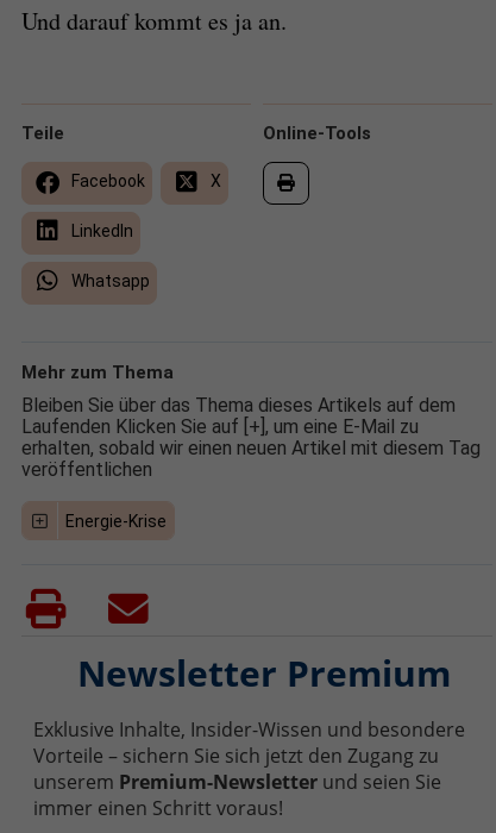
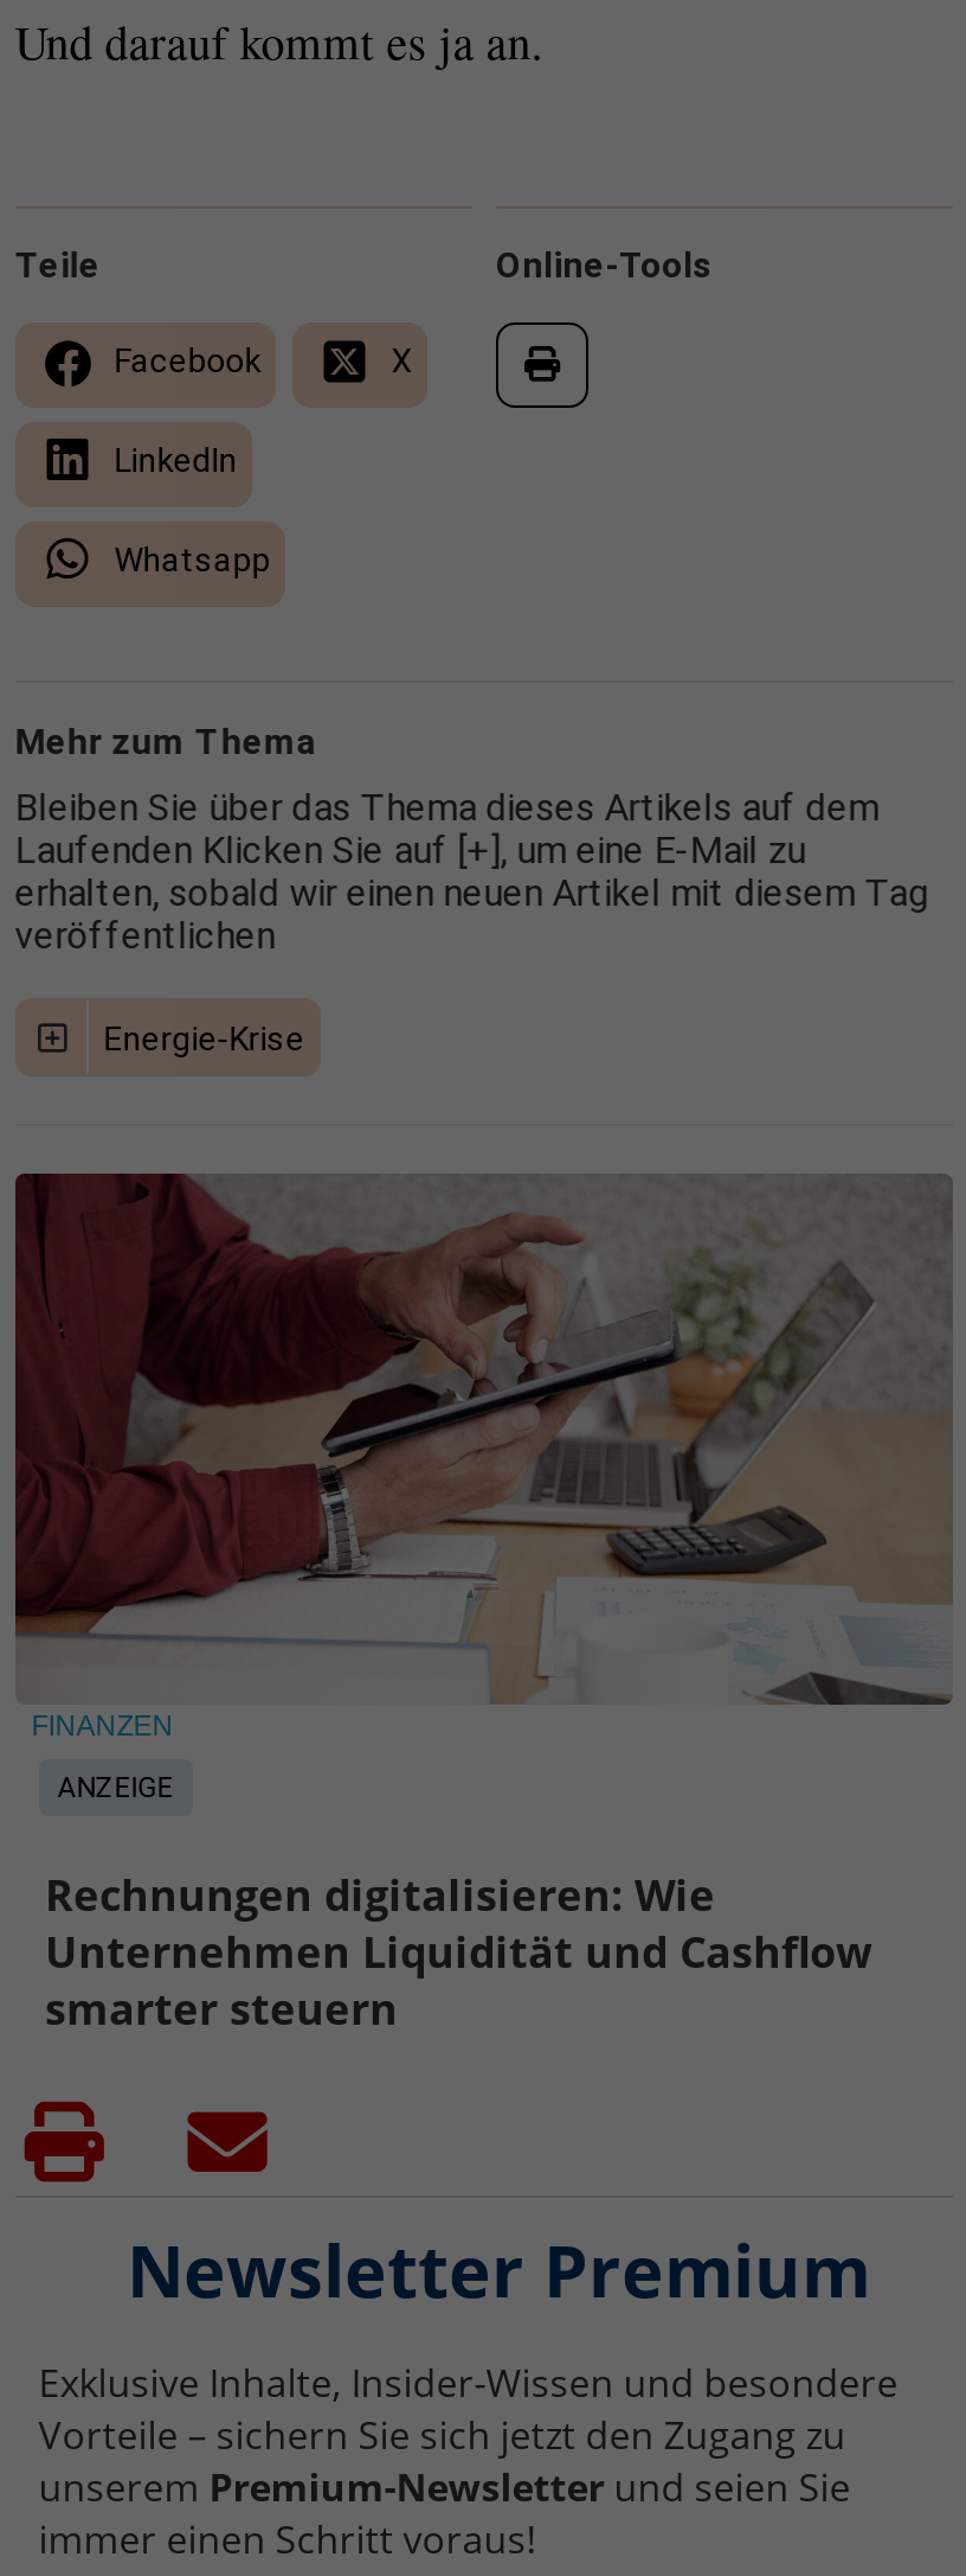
none -> [13,1171,955,2037] [image] | FINANZEN | Rechnungen digitalisieren: Wie | Unternehmen Liquidität und Cashflow | smarter steuern
none -> [57,1770,173,1803] ANZEIGE

